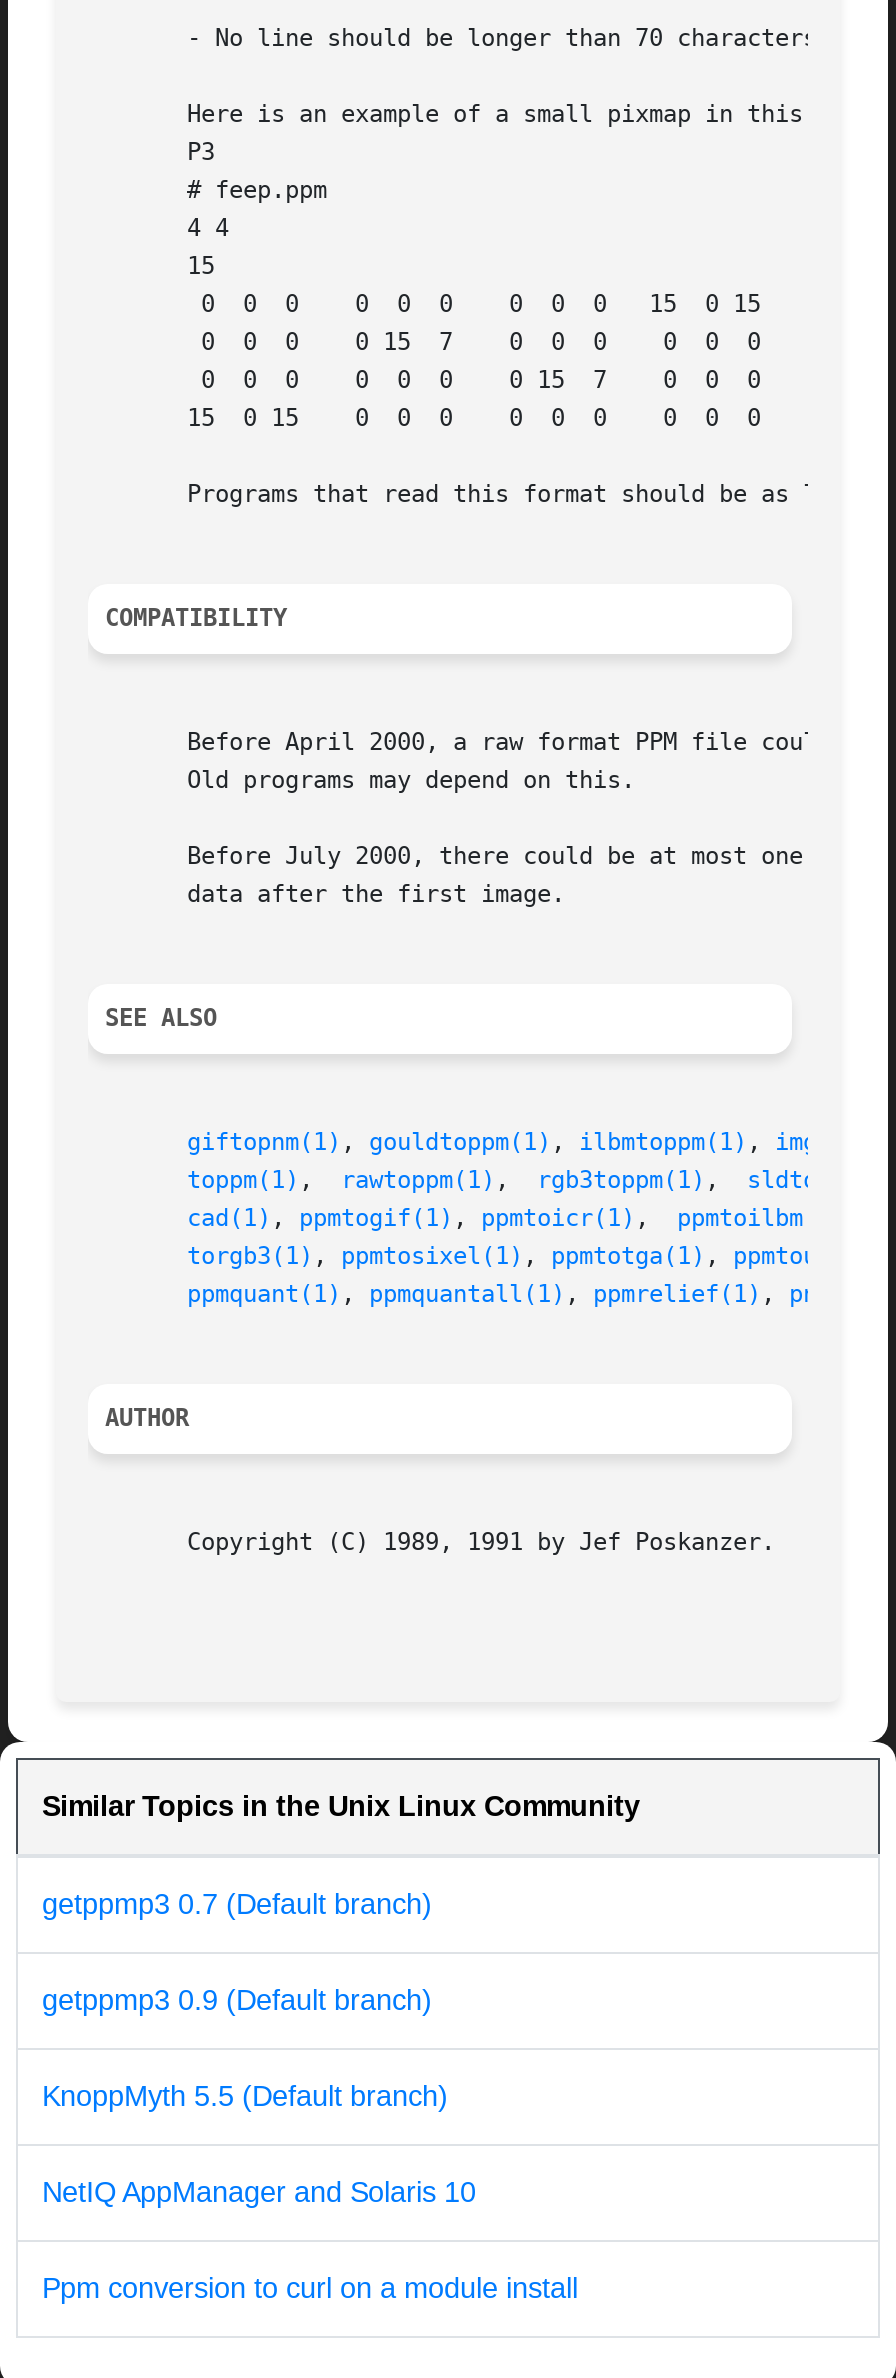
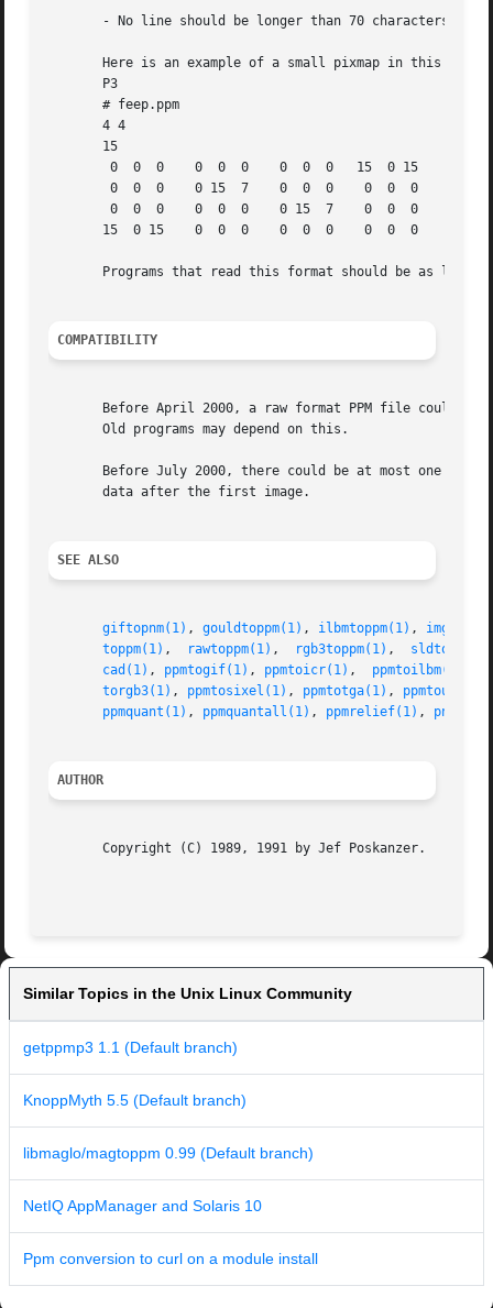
[42,1889,432,2017] getppmp3 0.7 (Default branch) | getppmp3 0.9 (Default branch) -> [23,1039,238,1056] getppmp3 1.1 (Default branch)
moved [42,2081,448,2113] -> [23,1092,246,1109]: KnoppMyth 5.5 (Default branch)
none -> [23,1144,314,1162] libmaglo/magtoppm 0.99 (Default branch)

